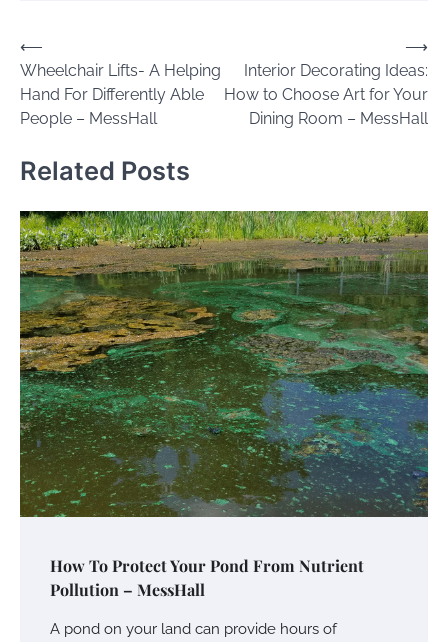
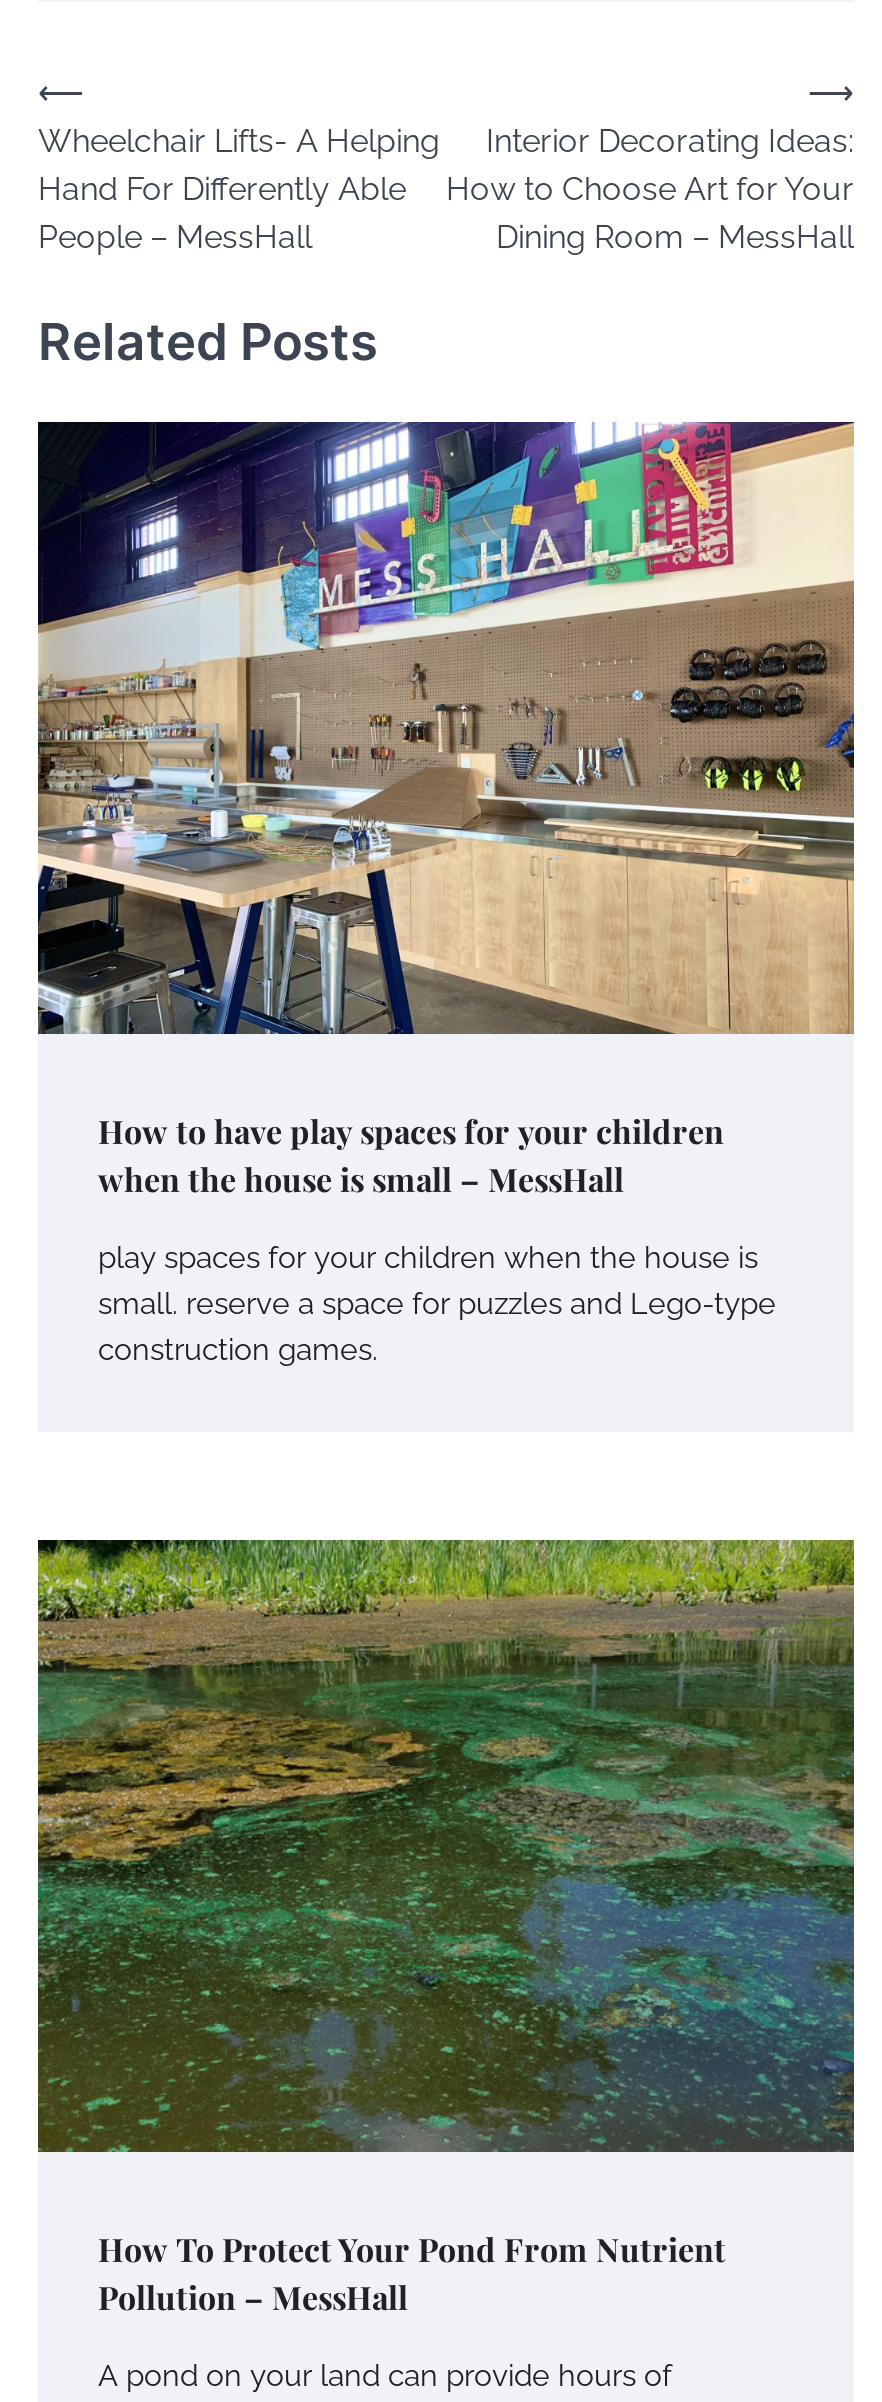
none -> [36,420,856,1367] [image] | How to have play spaces for your children | when the house is small – MessHall | play spaces for your children when the house is | small. reserve a space for puzzles and Lego-type | construction games.

